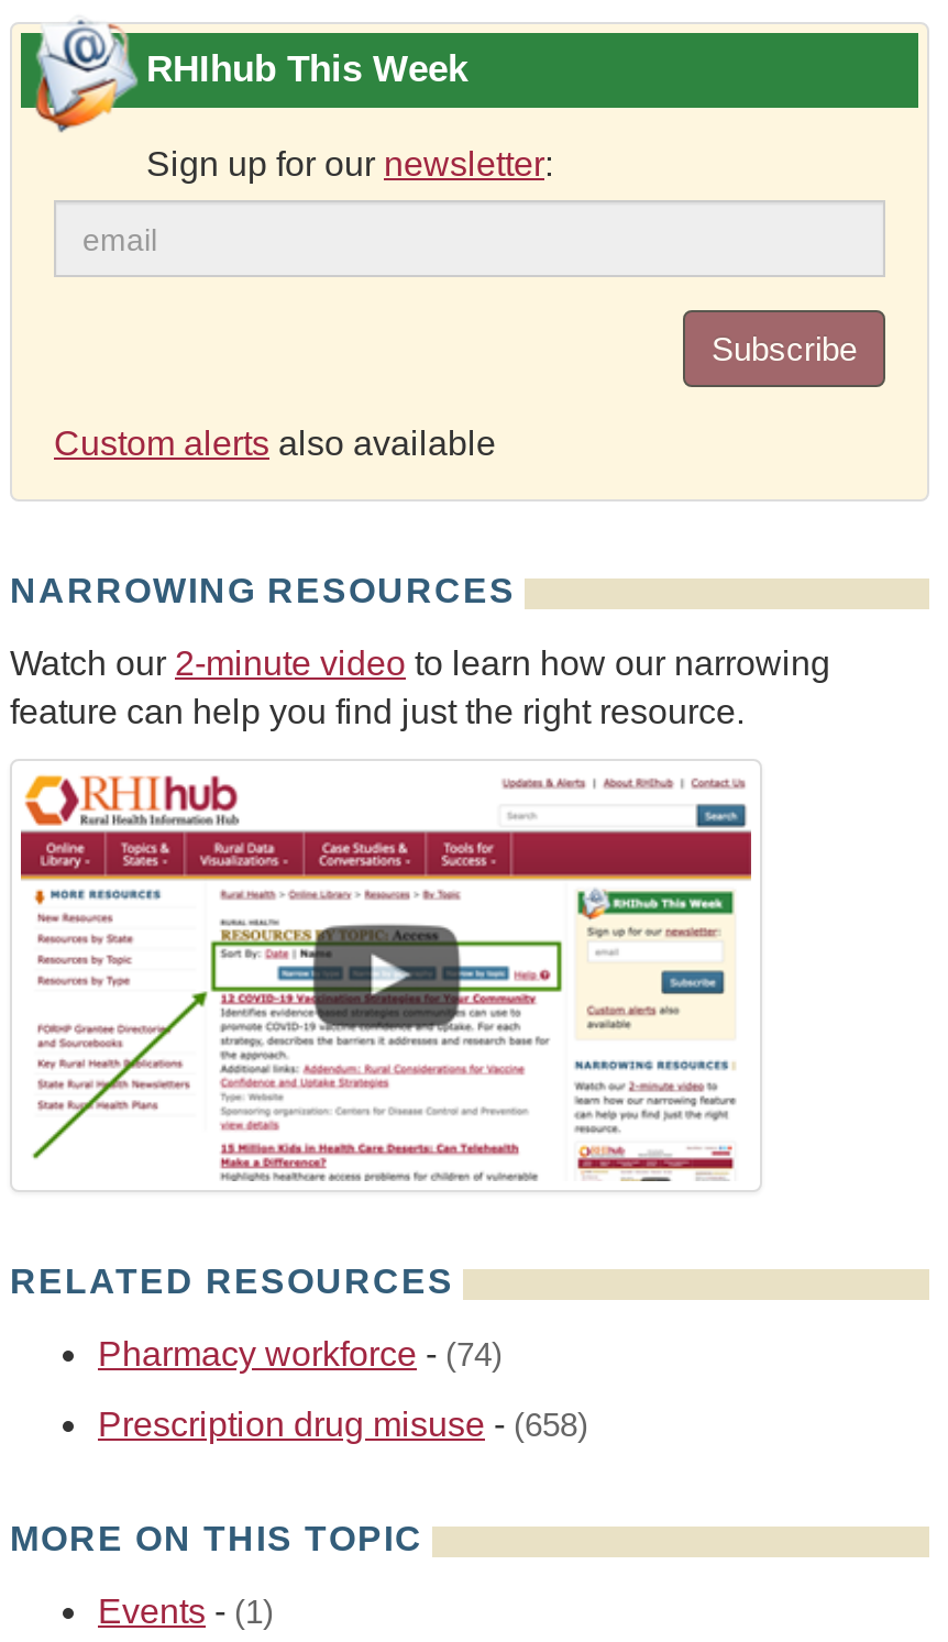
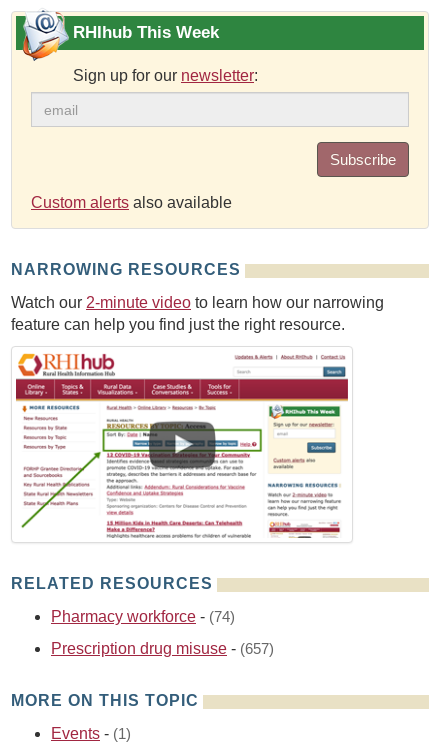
[98,1406,588,1444] Prescription drug misuse - (658) -> [51,640,274,657] Prescription drug misuse - (657)

